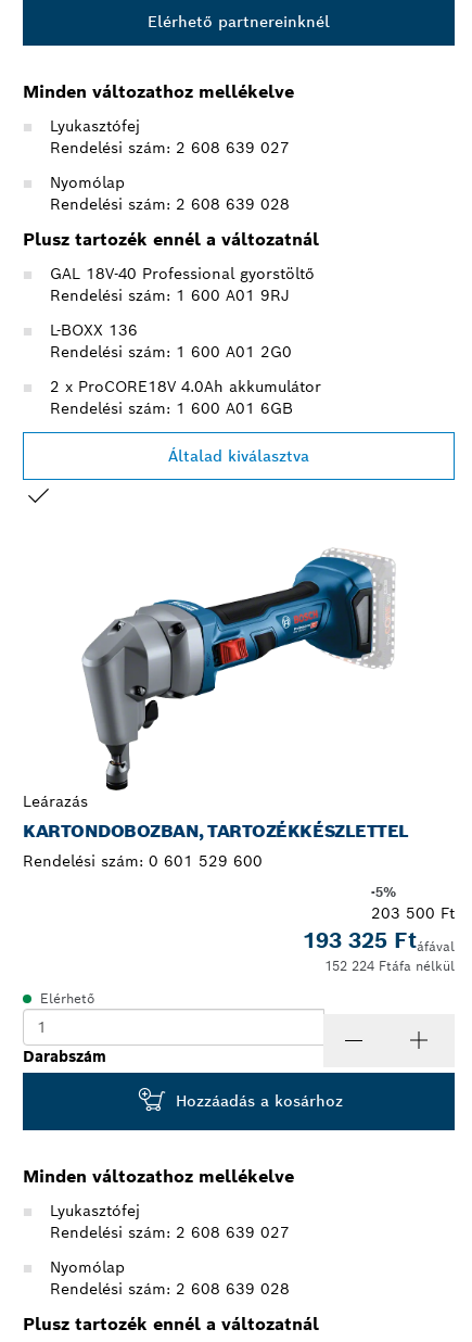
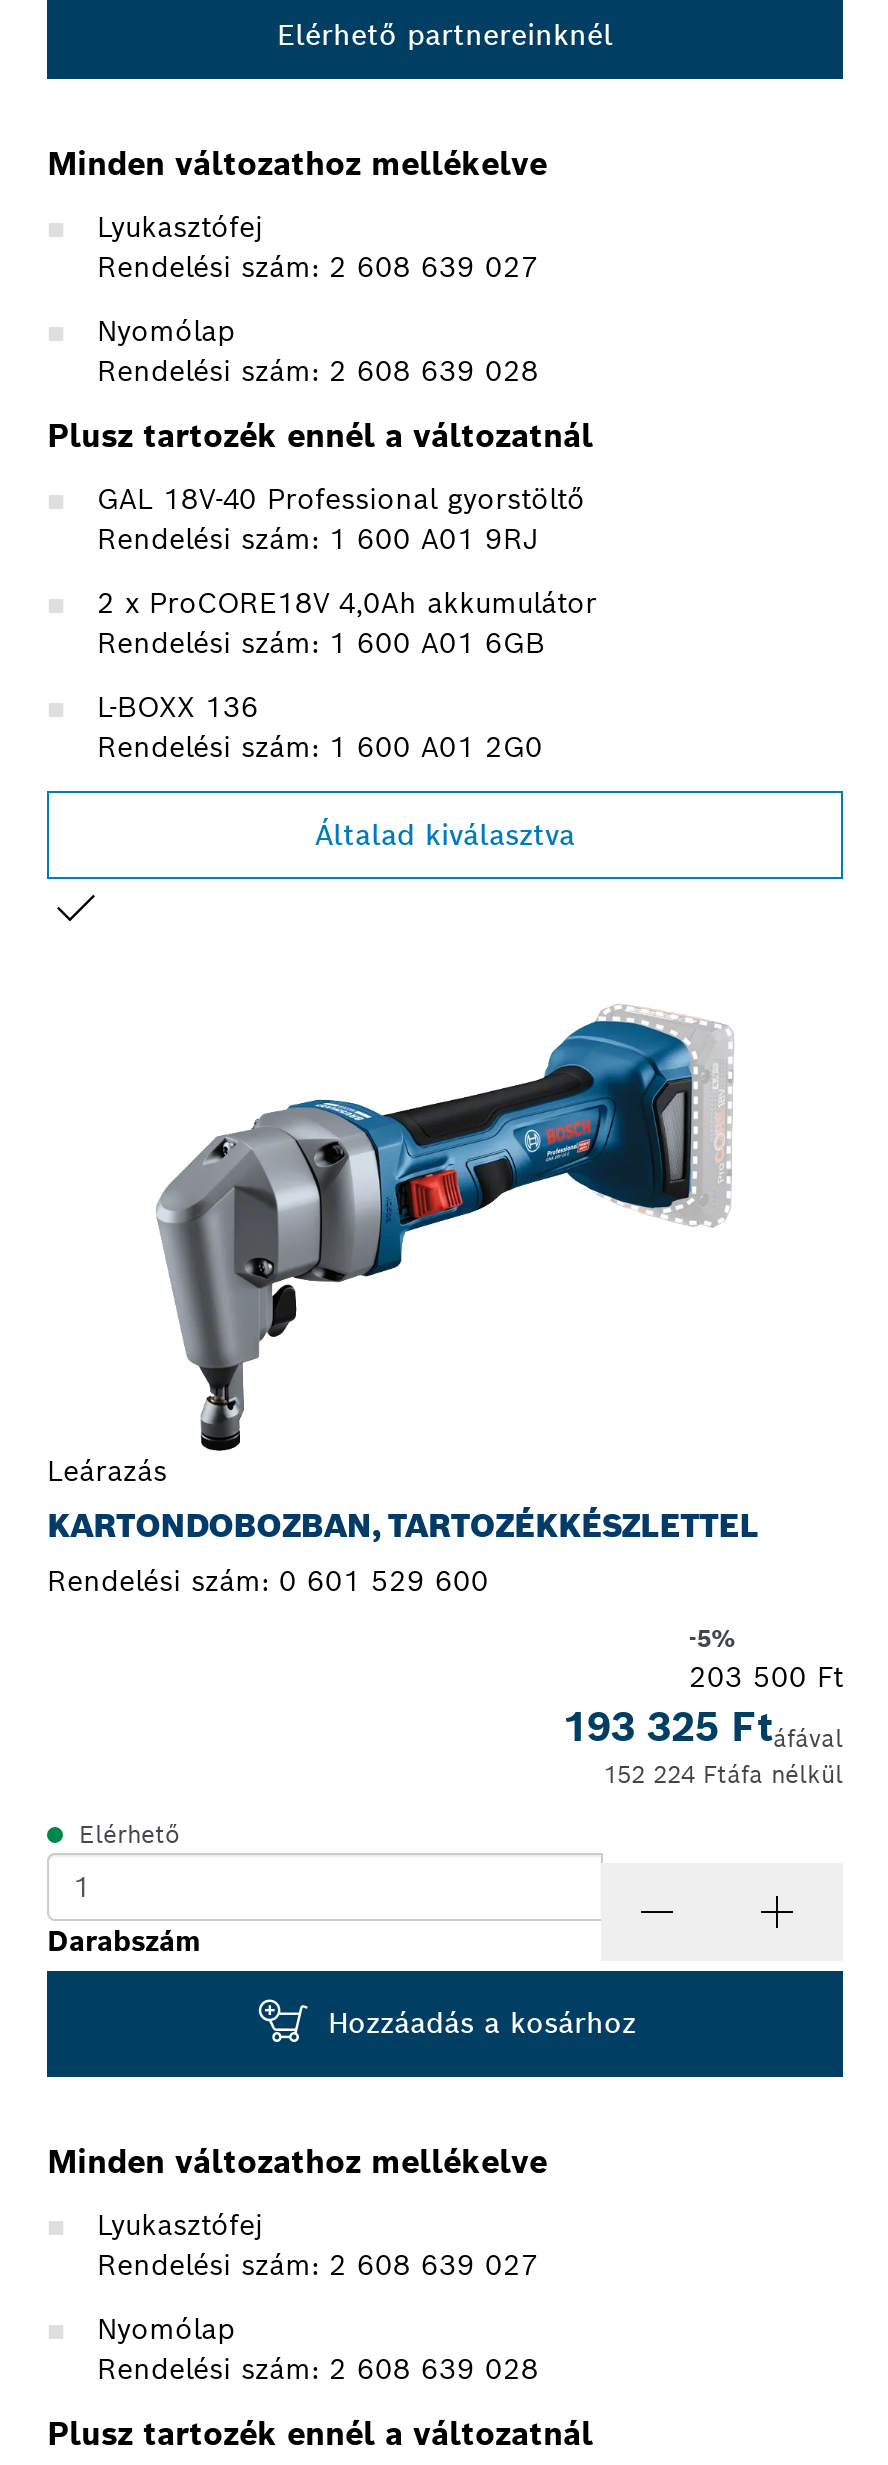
none -> [97,585,597,621] 2 x ProCORE18V 4,0Ah akkumulátor
moved [50,320,292,361] -> [97,689,543,765]: L-BOXX 136 | Rendelési szám: 1 600 A01 2G0
[50,377,321,396] 2 x ProCORE18V 4.0Ah akkumulátor -> none
moved [50,398,293,418] -> [97,625,545,661]: Rendelési szám: 1 600 A01 6GB

